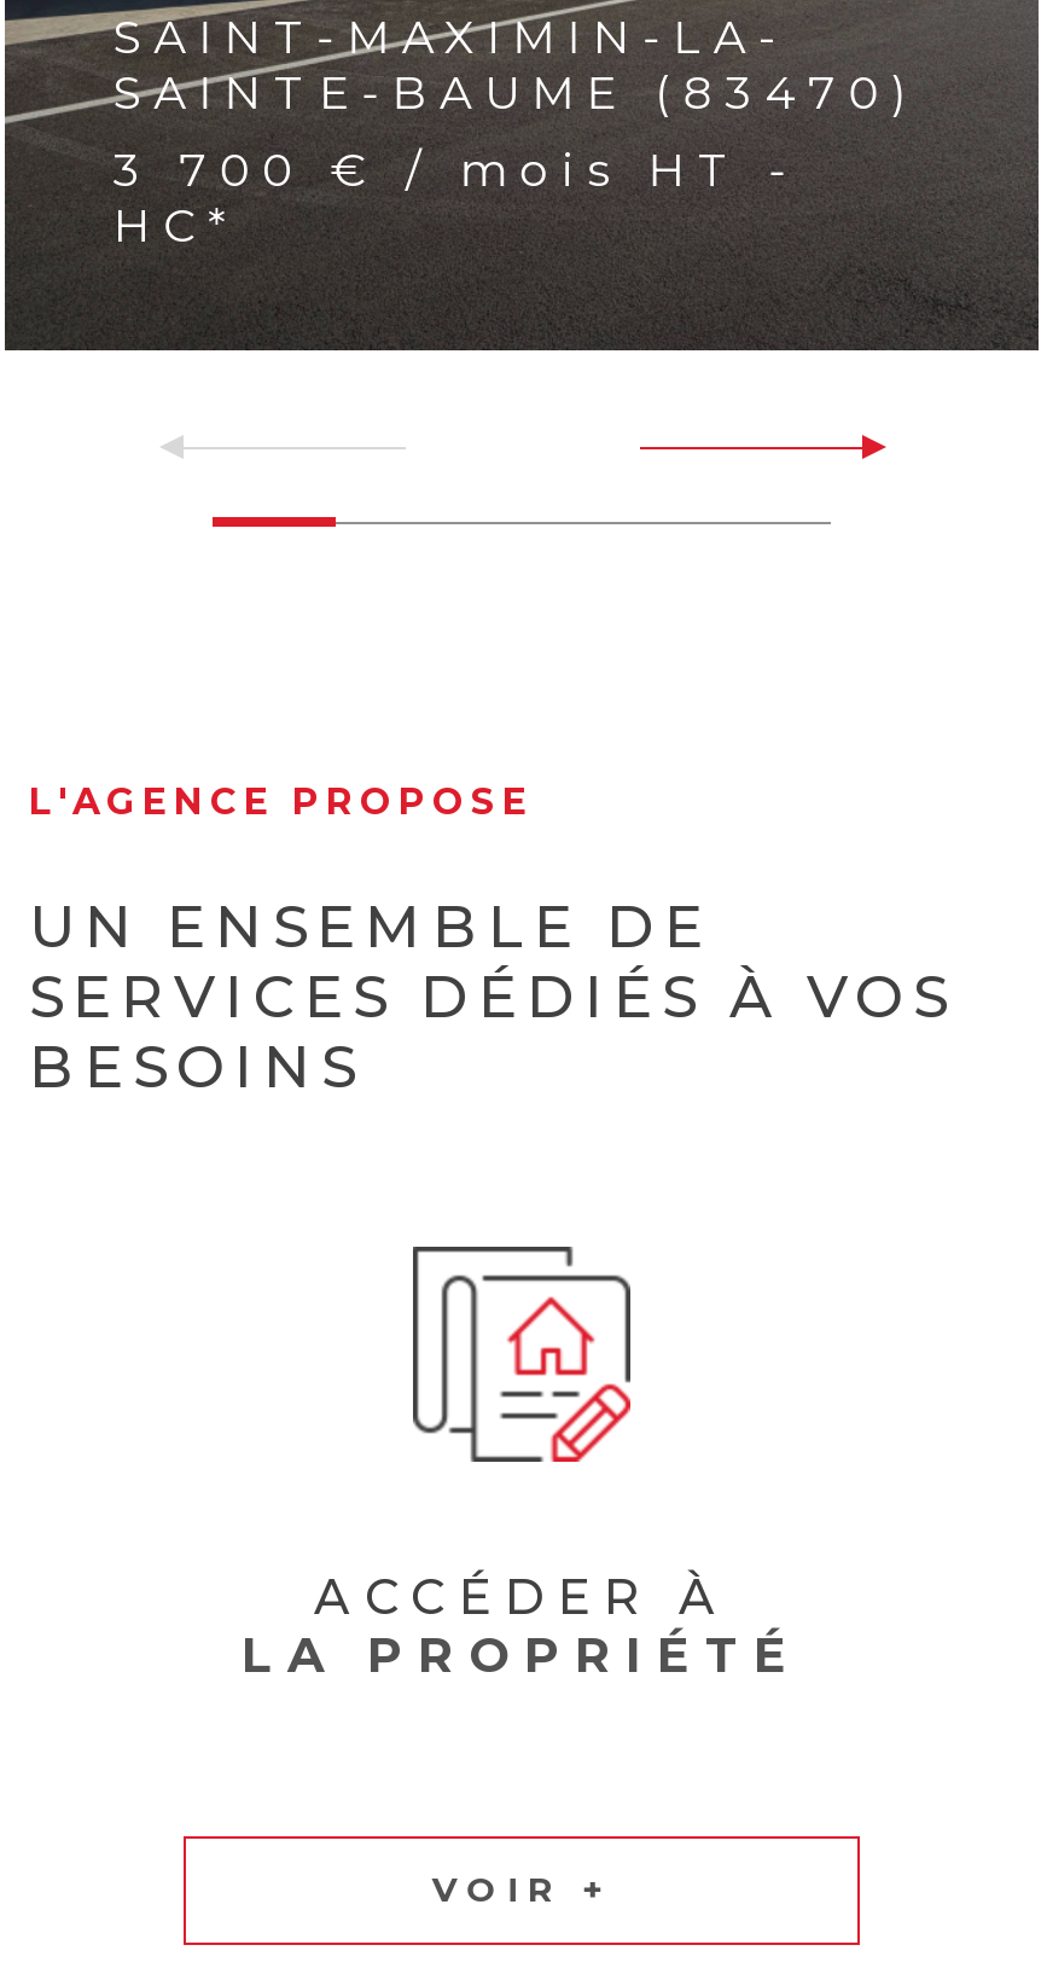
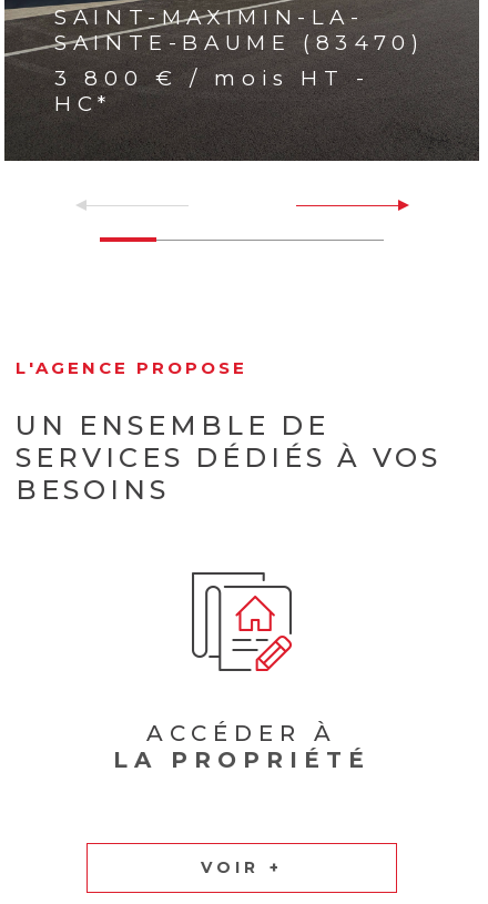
[114,144,799,199] 3 700 € / mois HT - -> [54,66,370,91] 3 800 € / mois HT -

